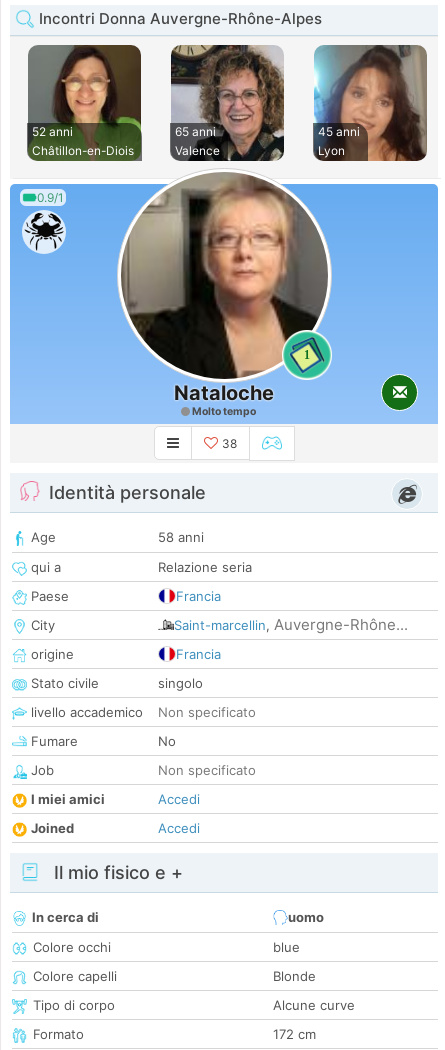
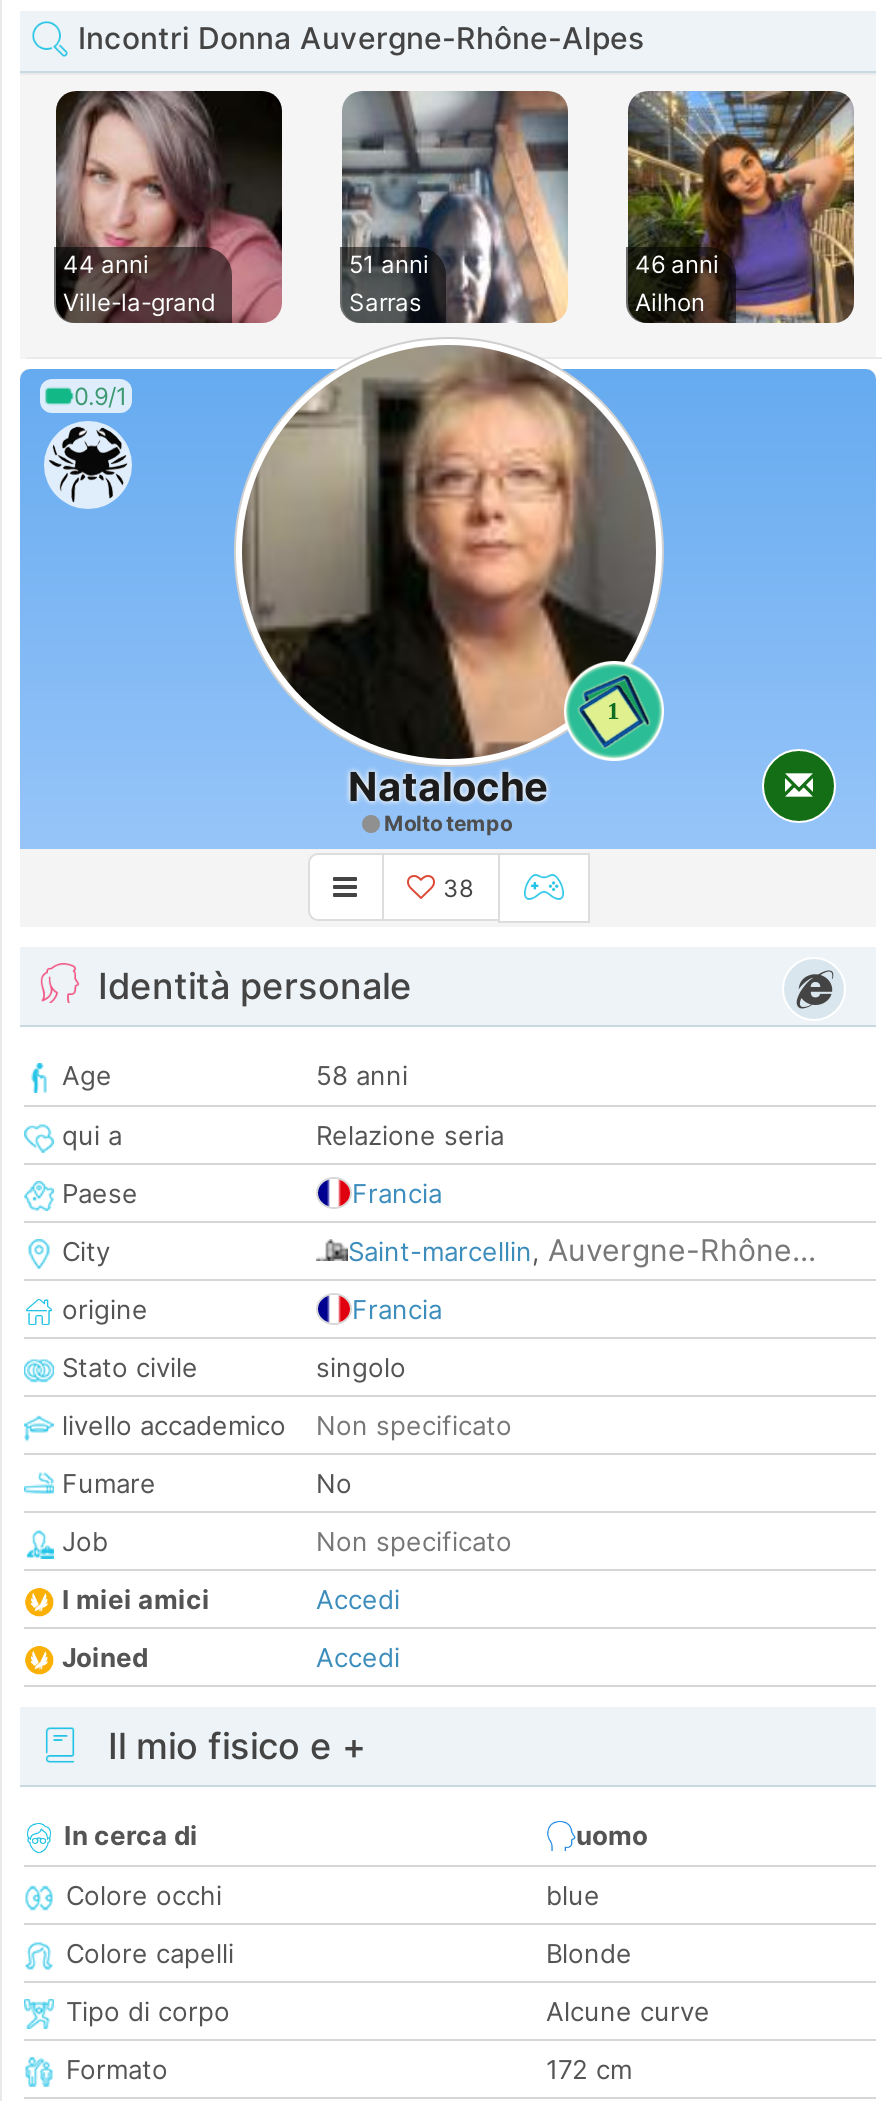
[28,45,142,158] [image] | 52 anni | Châtillon-en-Diois -> [56,91,282,317] [image] | 44 anni | Ville-la-grand
[171,44,285,162] [image] | 65 anni | Valence -> [342,91,568,325] [image] | 51 anni | Sarras
[313,44,427,161] [image] | 45 anni | Lyon -> [626,91,854,325] [image] | 46 anni | Ailhon

